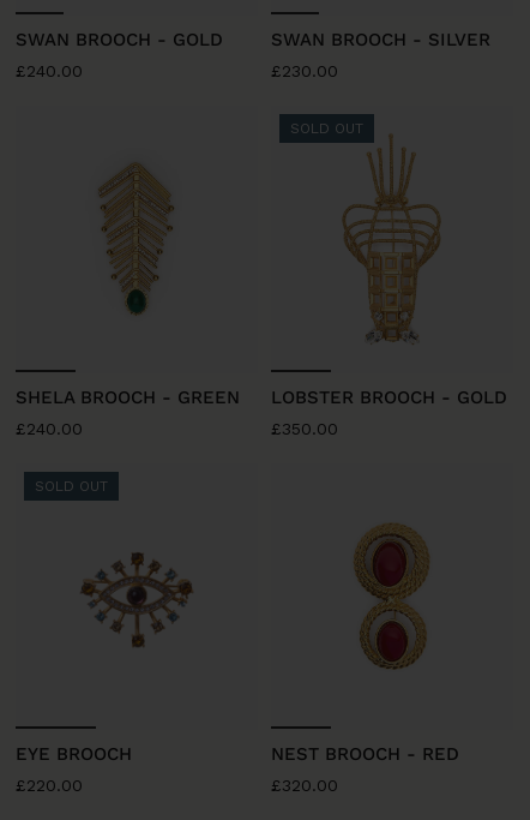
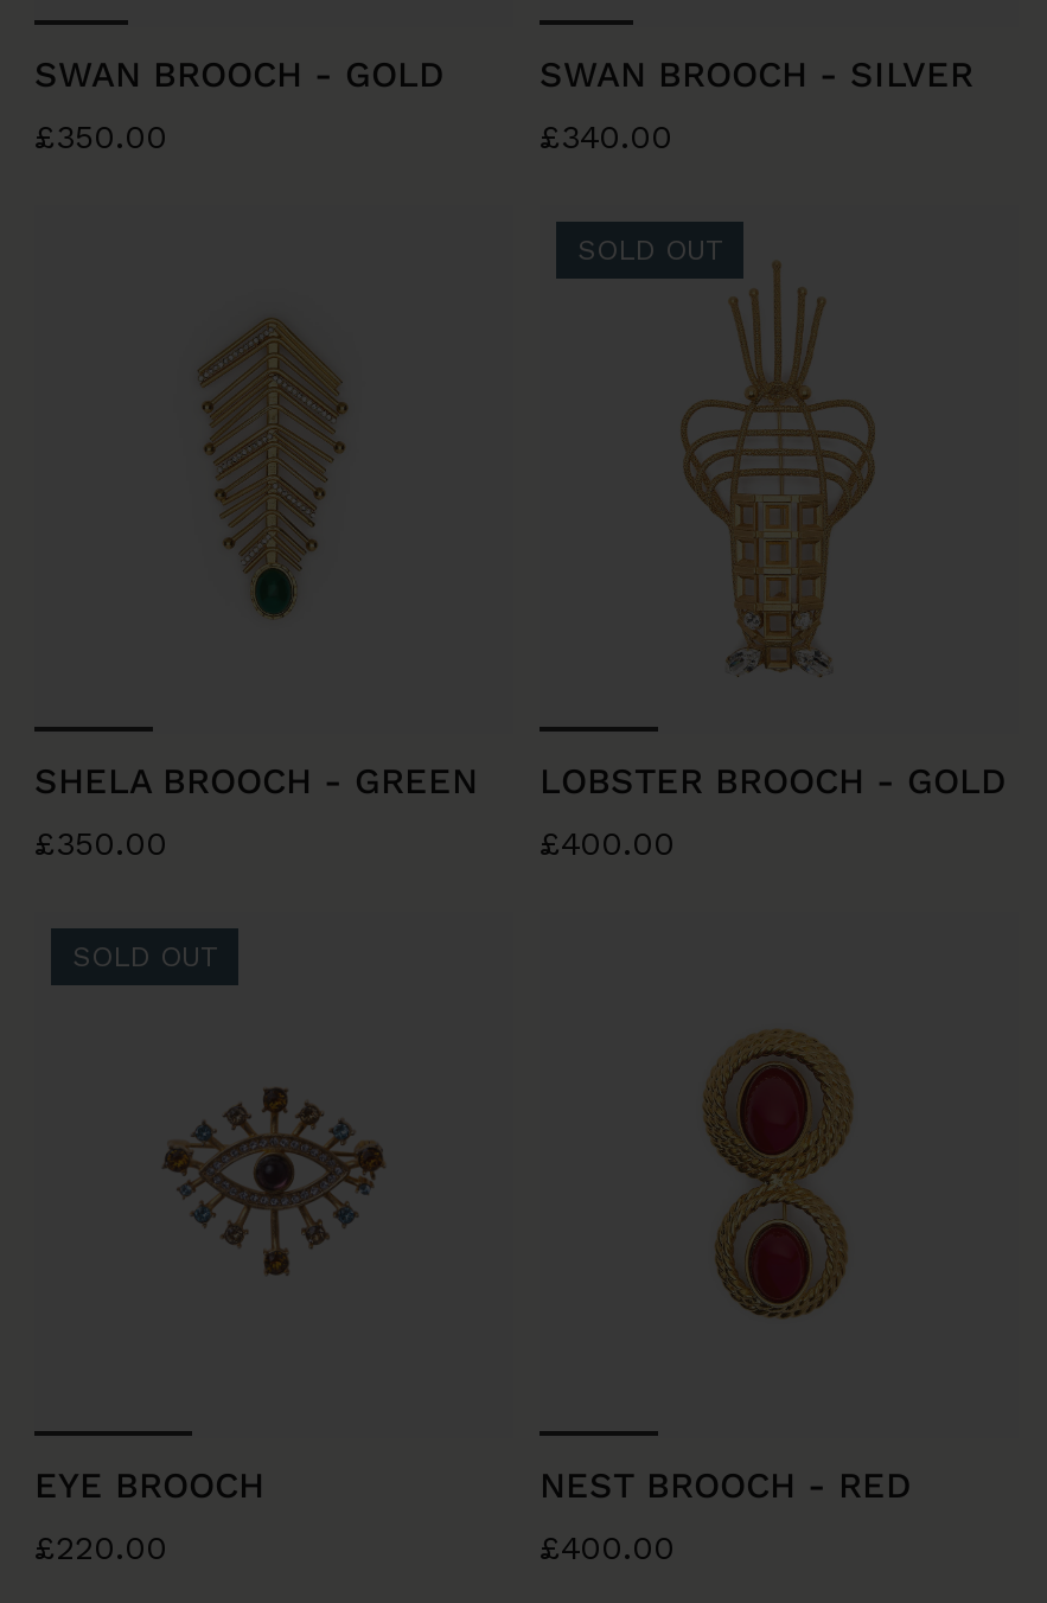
[16,62,83,81] £240.00 -> [34,118,167,156] £350.00
[271,62,338,81] £230.00 -> [540,118,672,156] £340.00
[16,419,83,438] £240.00 -> [34,823,167,861] £350.00
[271,419,338,438] £350.00 -> [540,823,675,861] £400.00
[271,775,338,795] £320.00 -> [540,1528,675,1566] £400.00

